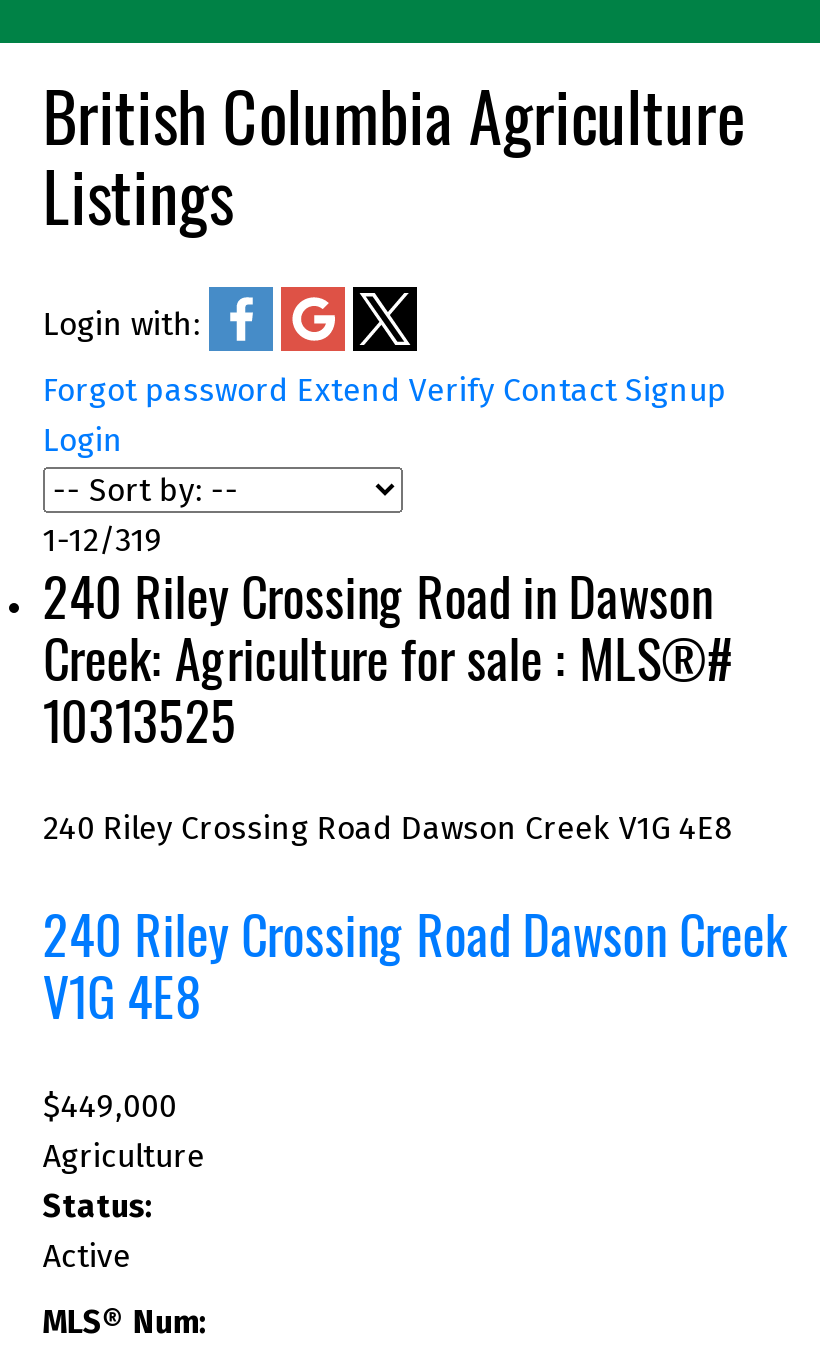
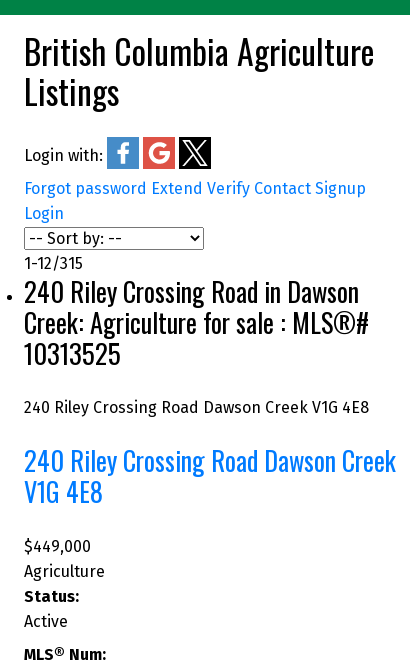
[43,521,163,559] 1-12/319 -> [24,254,83,273] 1-12/315

